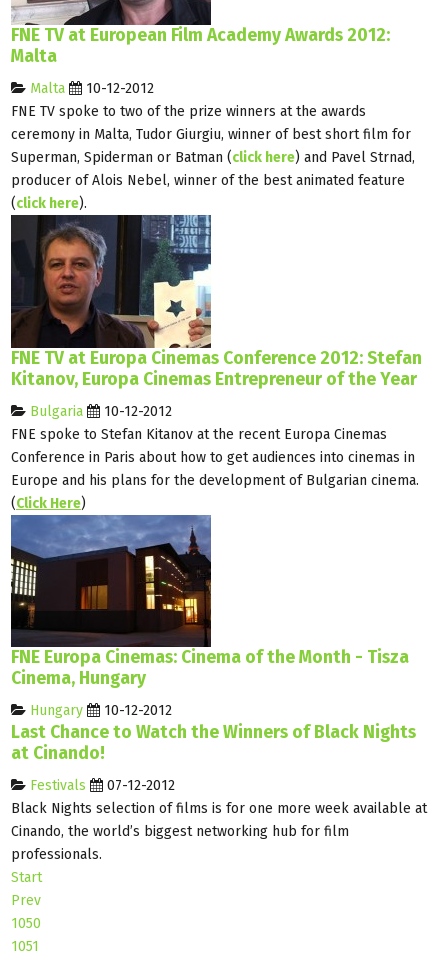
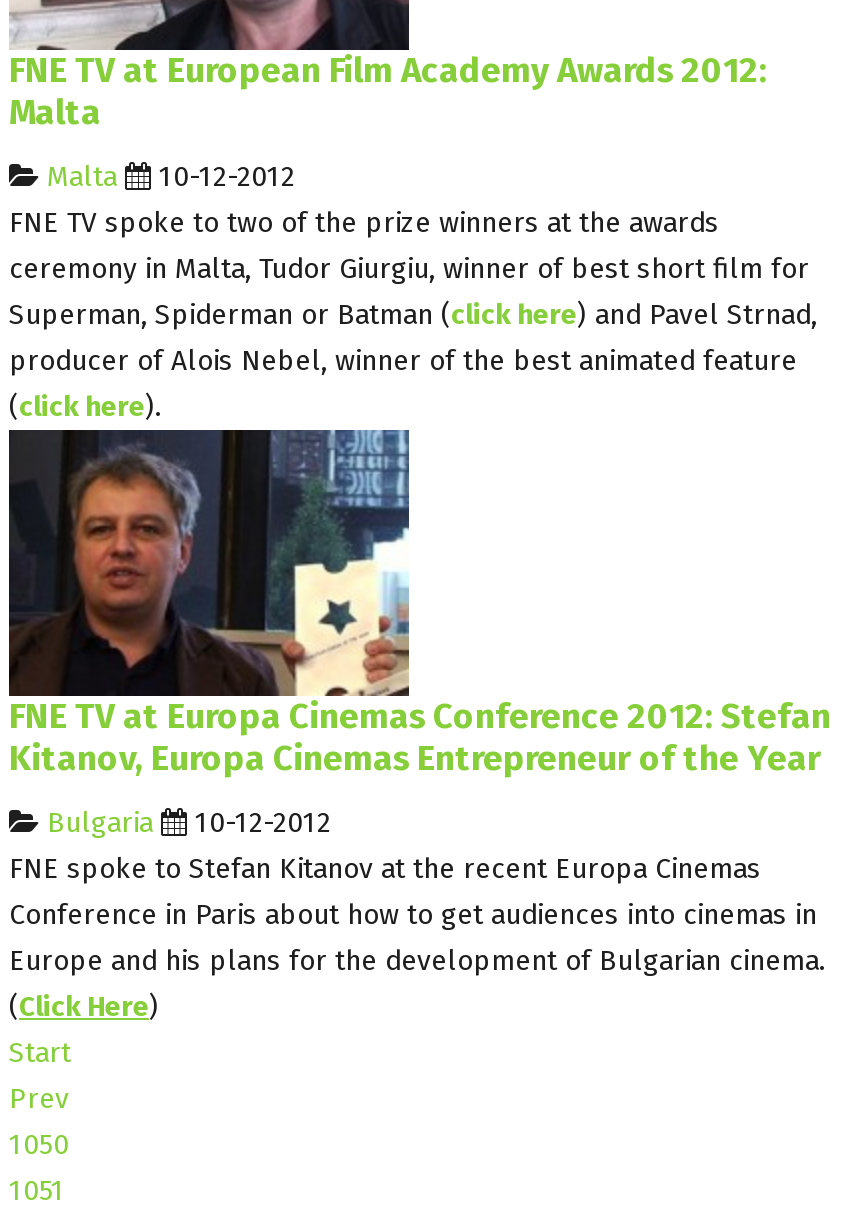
[10,514,427,863] [image] | FNE Europa Cinemas: Cinema of the Month - Tisza | Cinema, Hungary | Hungary | 10-12-2012 | Last Chance to Watch the Winners of Black Nights | at Cinando! | Festivals | 07-12-2012 | Black Nights selection of films is for one more week available at | Cinando, the world’s biggest networking hub for film | professionals. -> none

